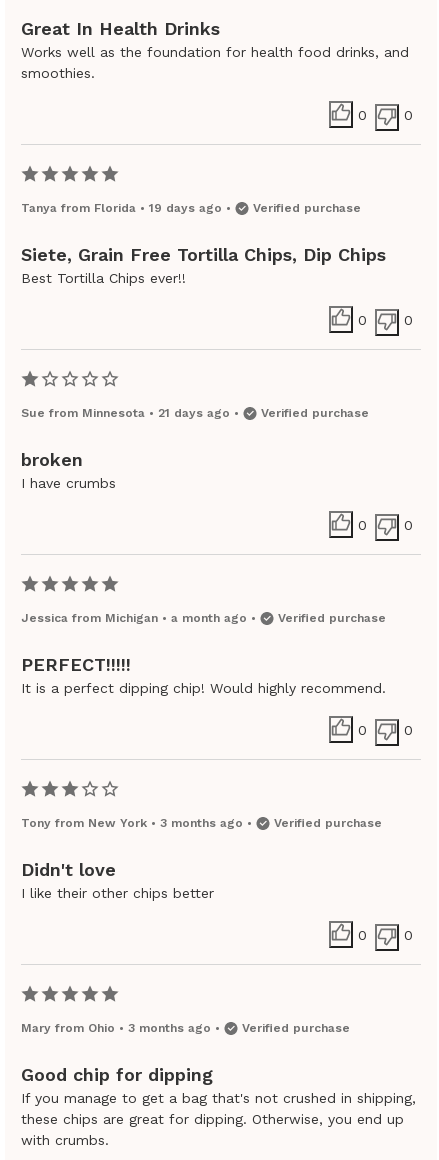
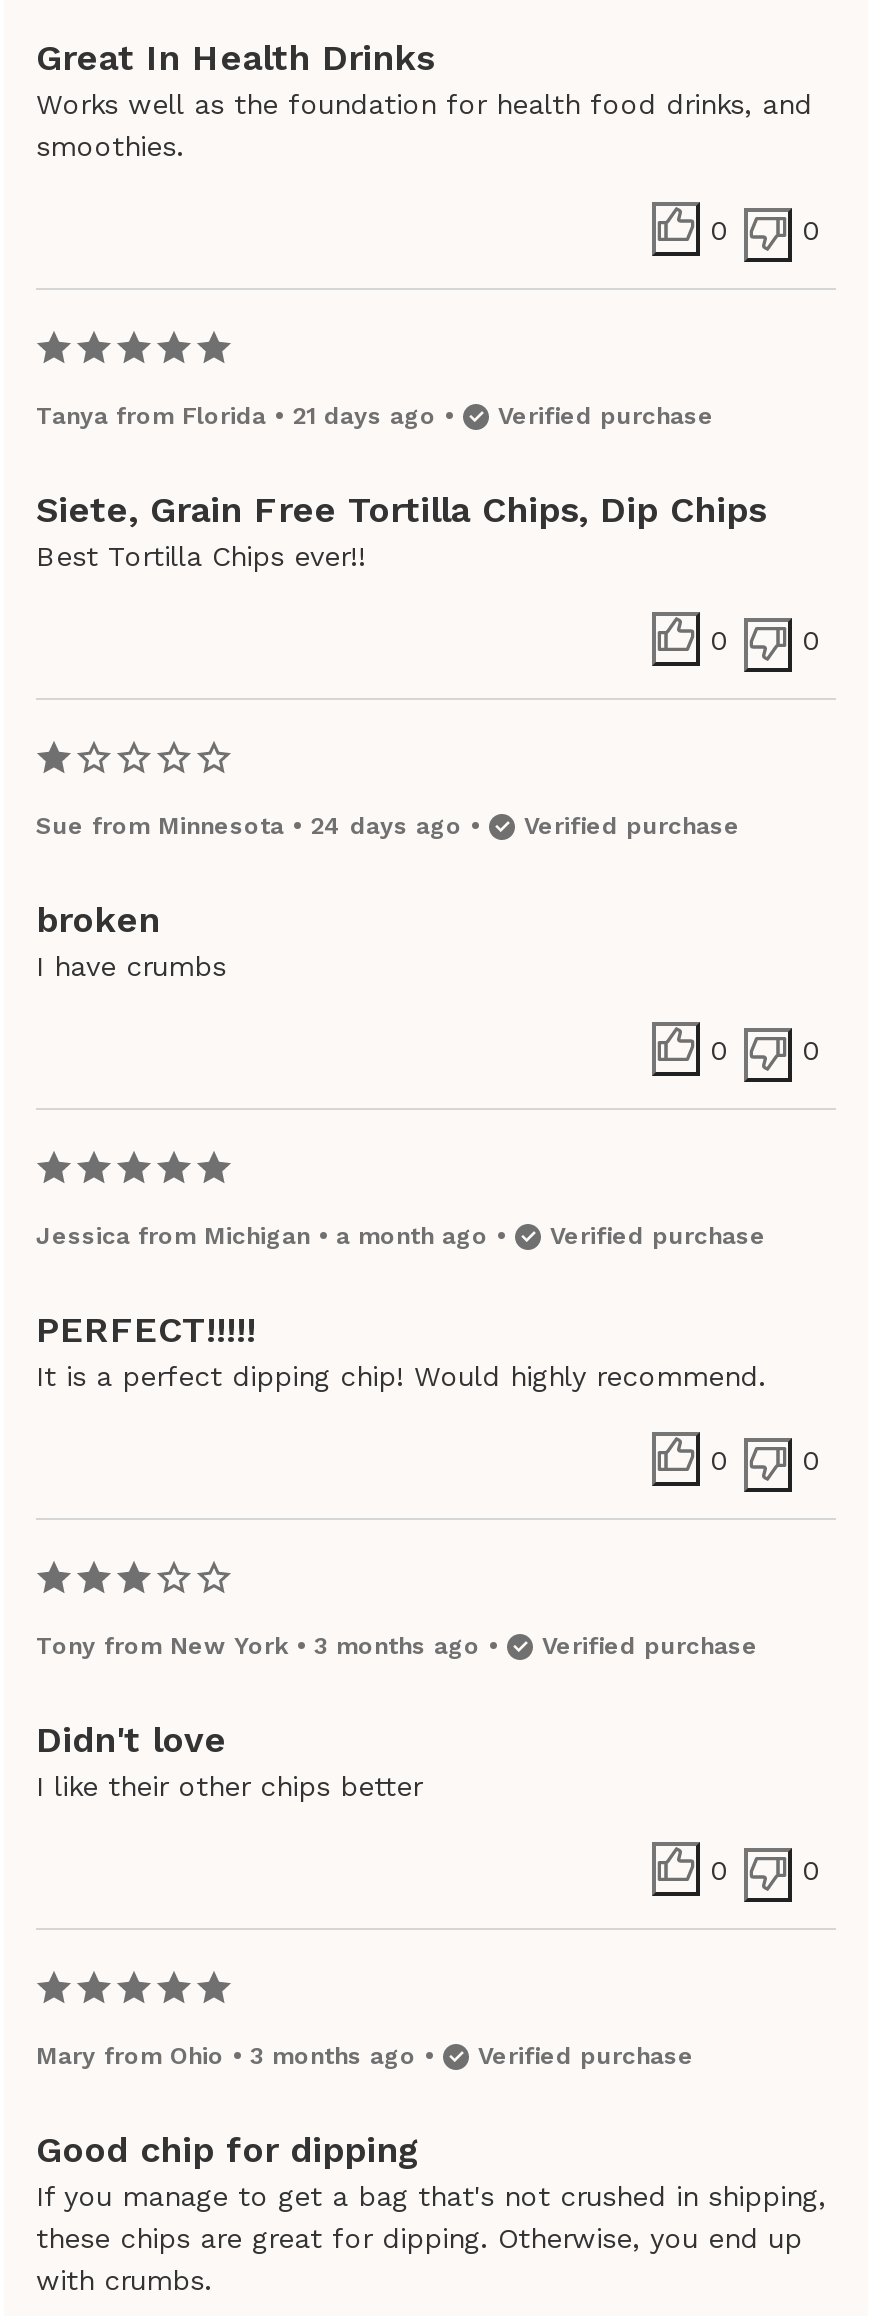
[21,201,231,215] Tanya from Florida • 19 days ago • -> [36,403,454,431] Tanya from Florida • 21 days ago •
[21,406,239,420] Sue from Minnesota • 21 days ago • -> [36,813,480,841] Sue from Minnesota • 24 days ago •

